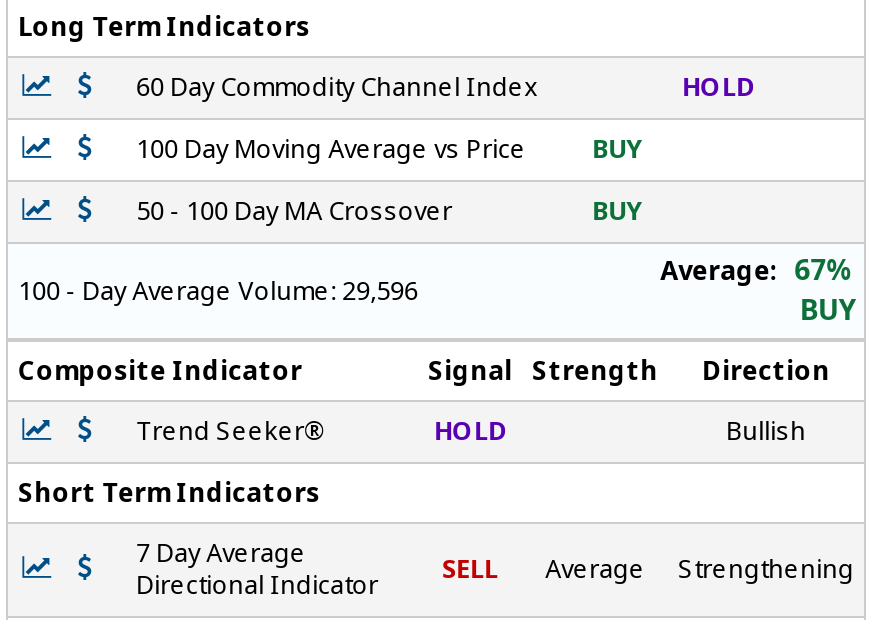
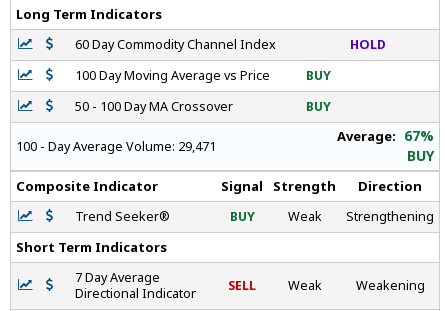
[18,275,418,309] 100 - Day Average Volume: 29,596 -> [16,138,216,155] 100 - Day Average Volume: 29,471
[434,415,806,449] HOLD | Bullish -> [230,208,322,225] BUY | Weak
[545,553,645,587] Average -> [288,277,425,294] Weak | Weakening
moved [678,553,854,587] -> [346,208,434,225]: Strengthening

